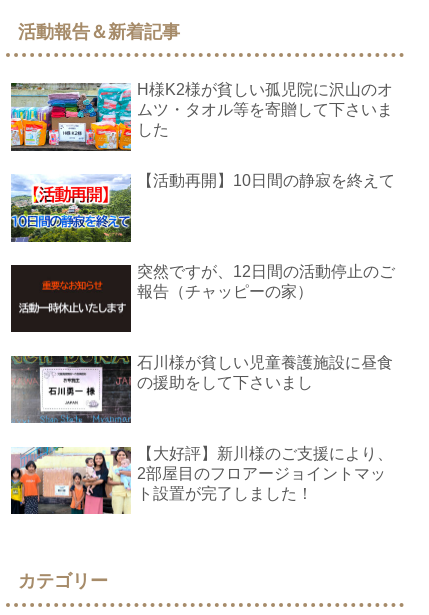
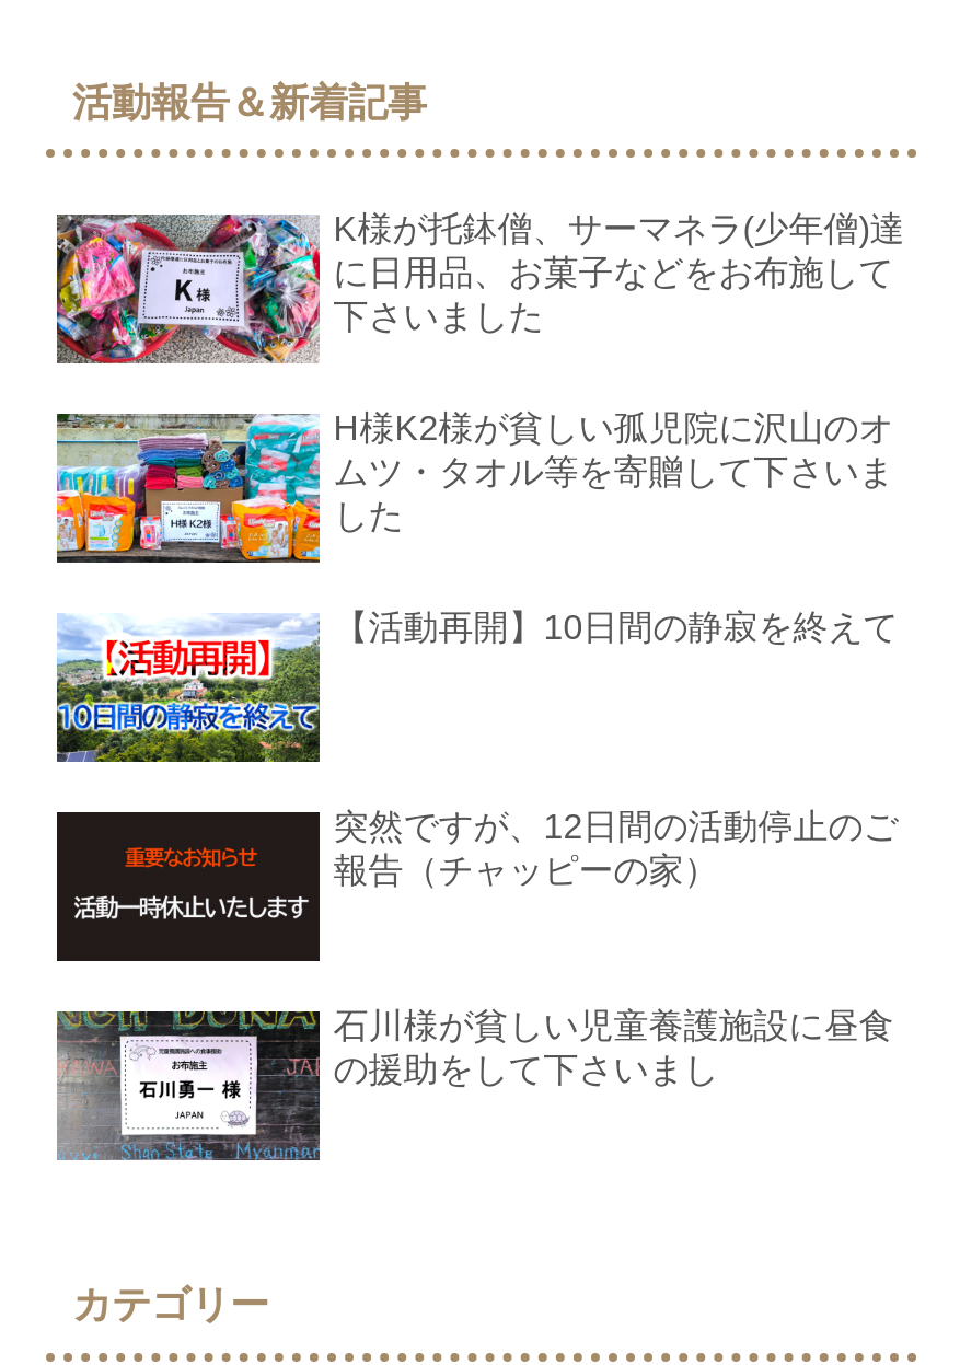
none -> [55,211,905,366] [image] | K様が托鉢僧、サーマネラ(少年僧)達 | に日用品、お菓子などをお布施して | 下さいました
moved [9,81,395,391] -> [53,409,898,1088]: [image] | H様K2様が貧しい孤児院に沢山のオ | ムツ・タオル等を寄贈して下さいま | ... | 石川様が貧しい児童養護施設に昼食 | の援助をして下さいまし
[10,445,393,515] [image] | 【大好評】新川様のご支援により、 | 2部屋目のフロアージョイントマッ | ト設置が完了しました！ -> none

